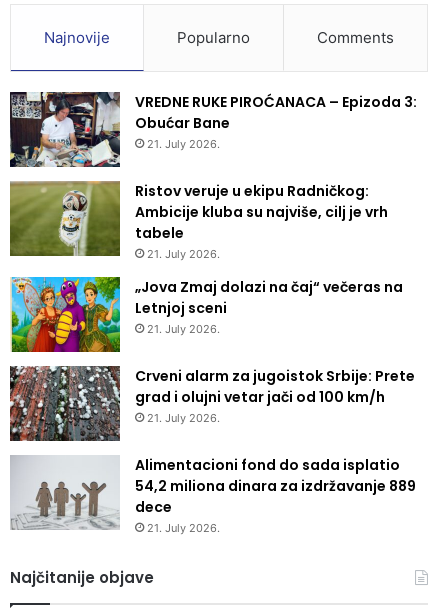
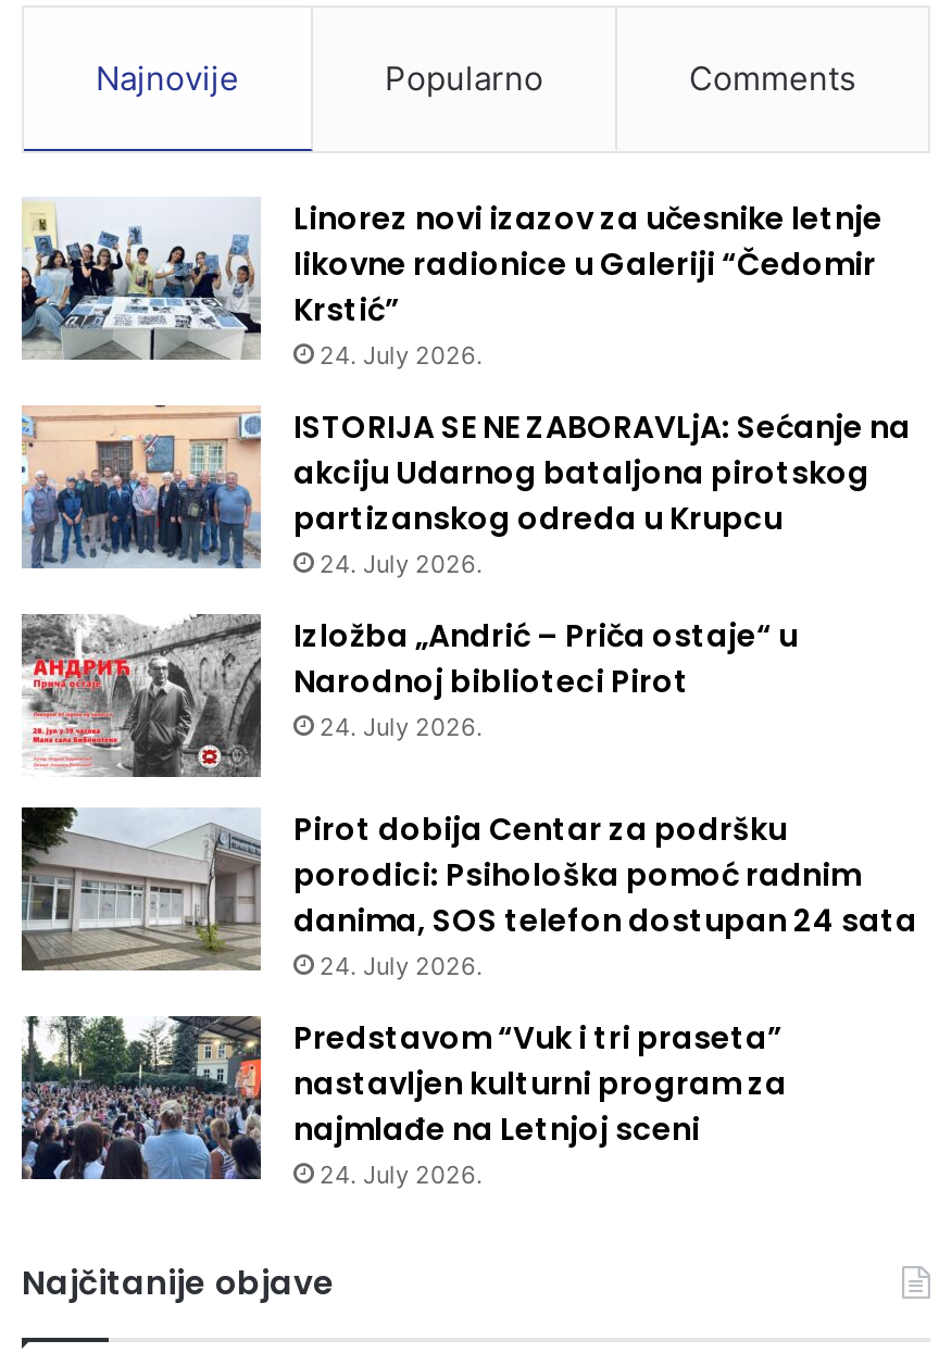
[9,91,417,168] [image] | VREDNE RUKE PIROĆANACA – Epizoda 3: | Obućar Bane | 21. July 2026. -> [20,197,882,371] [image] | Linorez novi izazov za učesnike letnje | likovne radionice u Galeriji “Čedomir | Krstić” | 24. July 2026.
[9,180,388,261] [image] | Ristov veruje u ekipu Radničkog: | Ambicije kluba su najviše, cilj je vrh | tabele | 21. July 2026. -> [20,403,911,579] [image] | ISTORIJA SE NE ZABORAVLjA: Sećanje na | akciju Udarnog bataljona pirotskog | partizanskog odreda u Krupcu | 24. July 2026.
[10,276,403,353] [image] | „Jova Zmaj dolazi na čaj“ večeras na | Letnjoj sceni | 21. July 2026. -> [22,612,798,779] [image] | Izložba „Andrić – Priča ostaje“ u | Narodnoj biblioteci Pirot | 24. July 2026.
[10,365,415,442] [image] | Crveni alarm za jugoistok Srbije: Prete | grad i olujni vetar jači od 100 km/h | 21. July 2026. -> [22,805,917,981] [image] | Pirot dobija Centar za podršku | porodici: Psihološka pomoć radnim | danima, SOS telefon dostupan 24 sata | 24. July 2026.
[10,455,416,535] [image] | Alimentacioni fond do sada isplatio | 54,2 miliona dinara za izdržavanje 889 | dece | 21. July 2026. -> [20,1014,787,1190] [image] | Predstavom “Vuk i tri praseta” | nastavljen kulturni program za | najmlađe na Letnjoj sceni | 24. July 2026.

